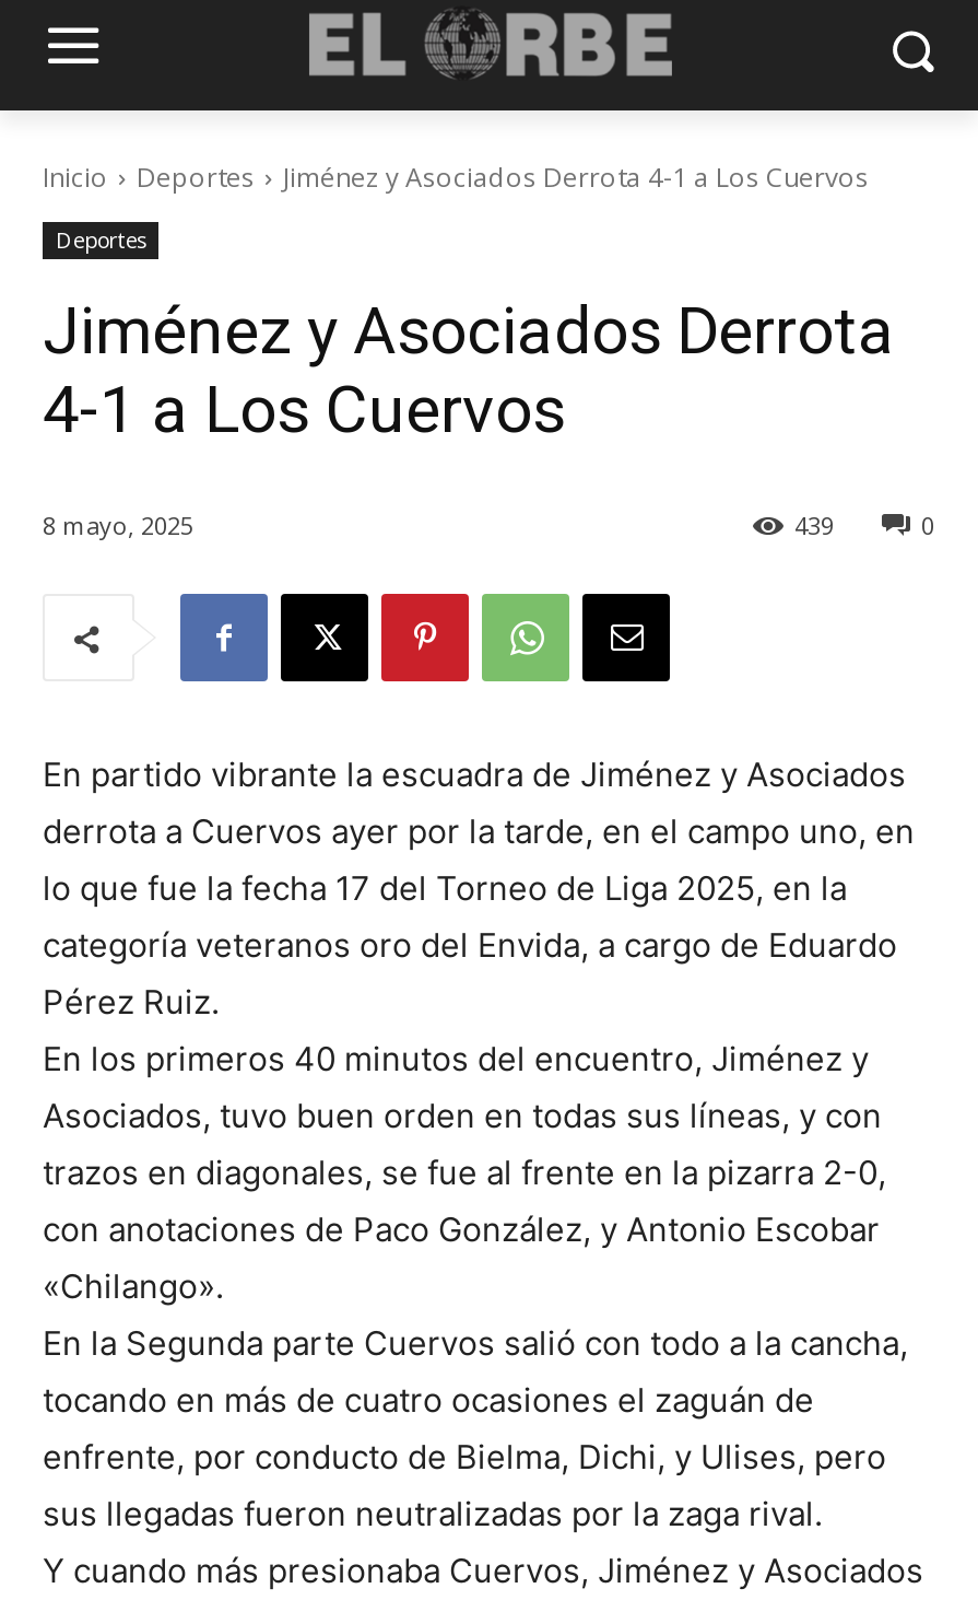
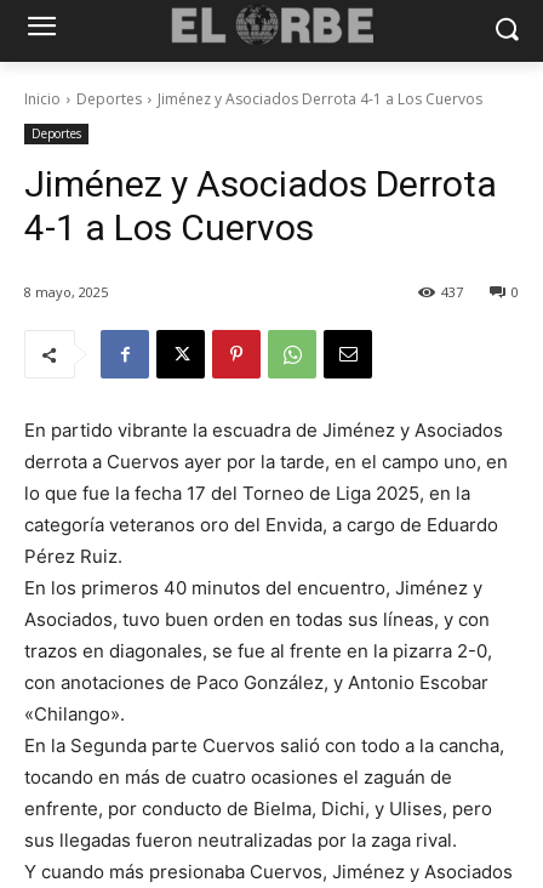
[794,509,834,542] 439 -> [441,283,463,301] 437

